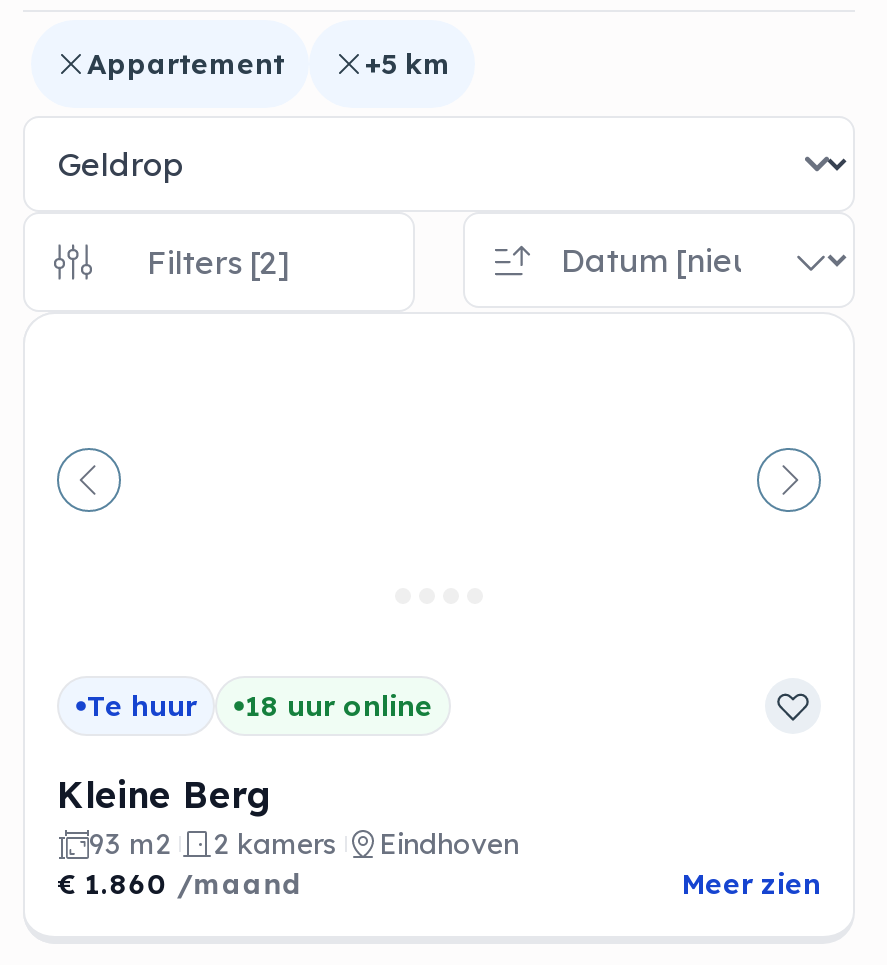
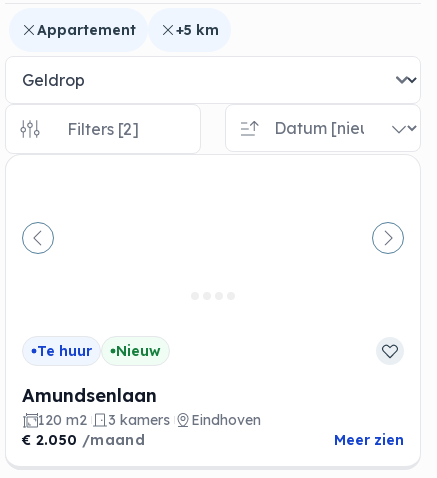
[245,688,433,724] 18 uur online -> [116,342,161,360] Nieuw
[57,772,337,862] Kleine Berg | 93 m2 | 2 kamers -> [22,384,170,429] Amundsenlaan | 120 m2 | 3 kamers
[57,866,303,902] € 1.860 /maand -> [22,431,145,449] € 2.050 /maand

